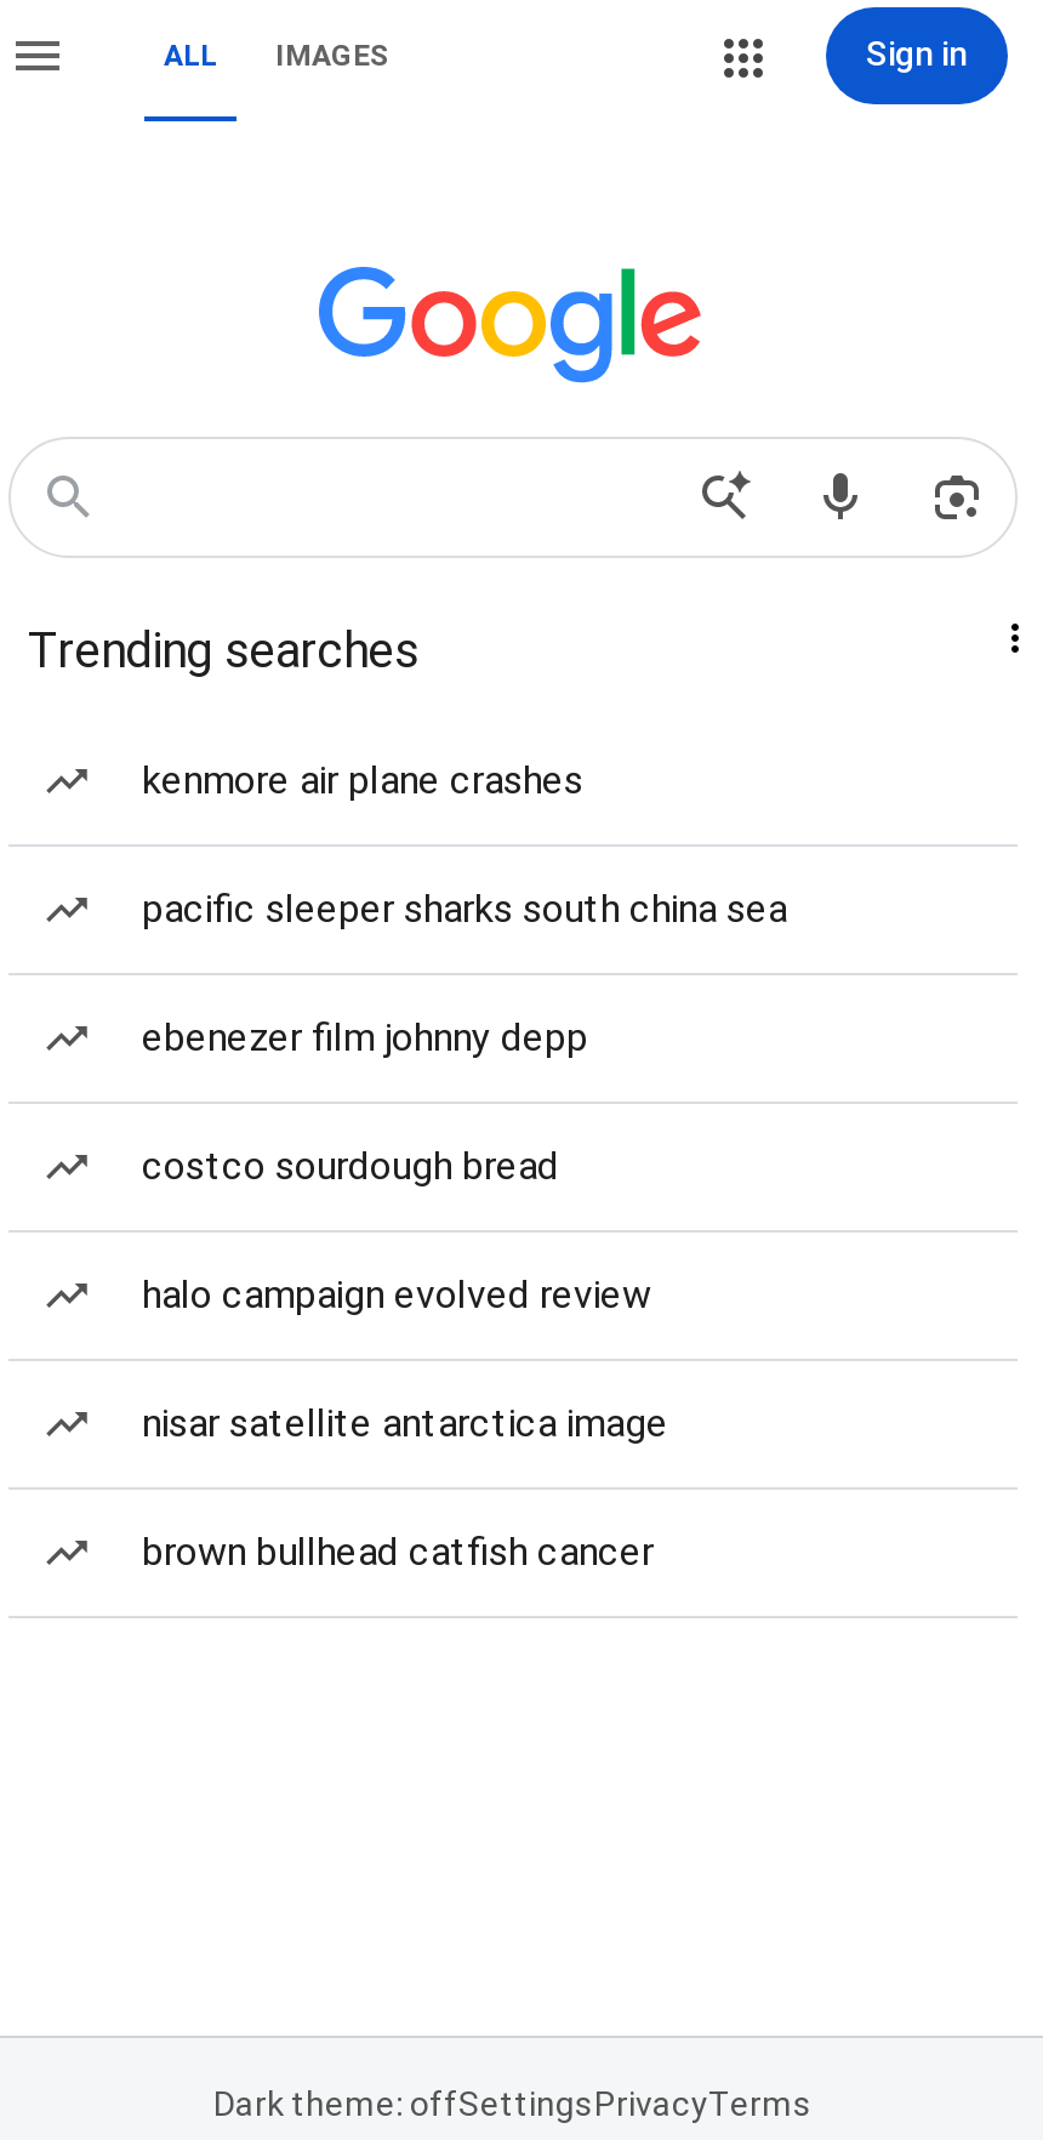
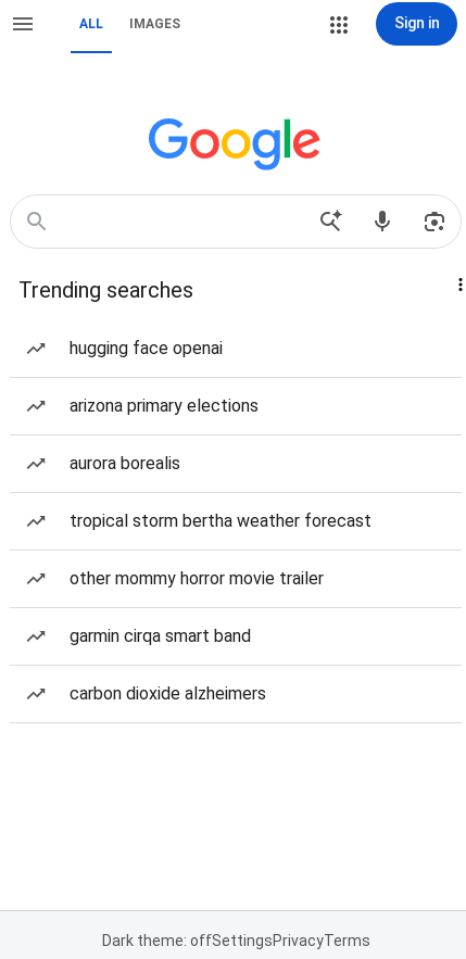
[142,757,583,803] kenmore air plane crashes -> [70,338,223,358] hugging face openai
[142,886,787,932] pacific sleeper sharks south china sea -> [70,395,259,416] arizona primary elections
[142,1014,588,1060] ebenezer film johnny depp -> [70,453,180,474] aurora borealis
[142,1143,559,1189] costco sourdough bread -> [70,510,371,531] tropical storm bertha weather forecast
[142,1271,651,1317] halo campaign evolved review -> [70,568,324,589] other mommy horror movie trailer
[142,1400,668,1446] nisar satellite antarctica image -> [70,626,251,646] garmin cirqa smart band
[142,1529,654,1575] brown bullhead catfish cancer -> [70,683,266,704] carbon dioxide alzheimers

